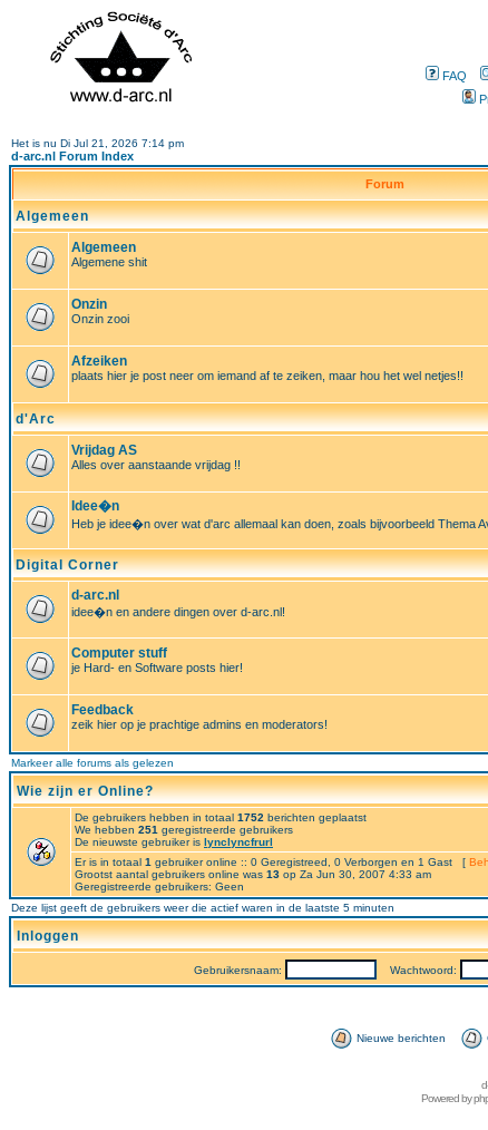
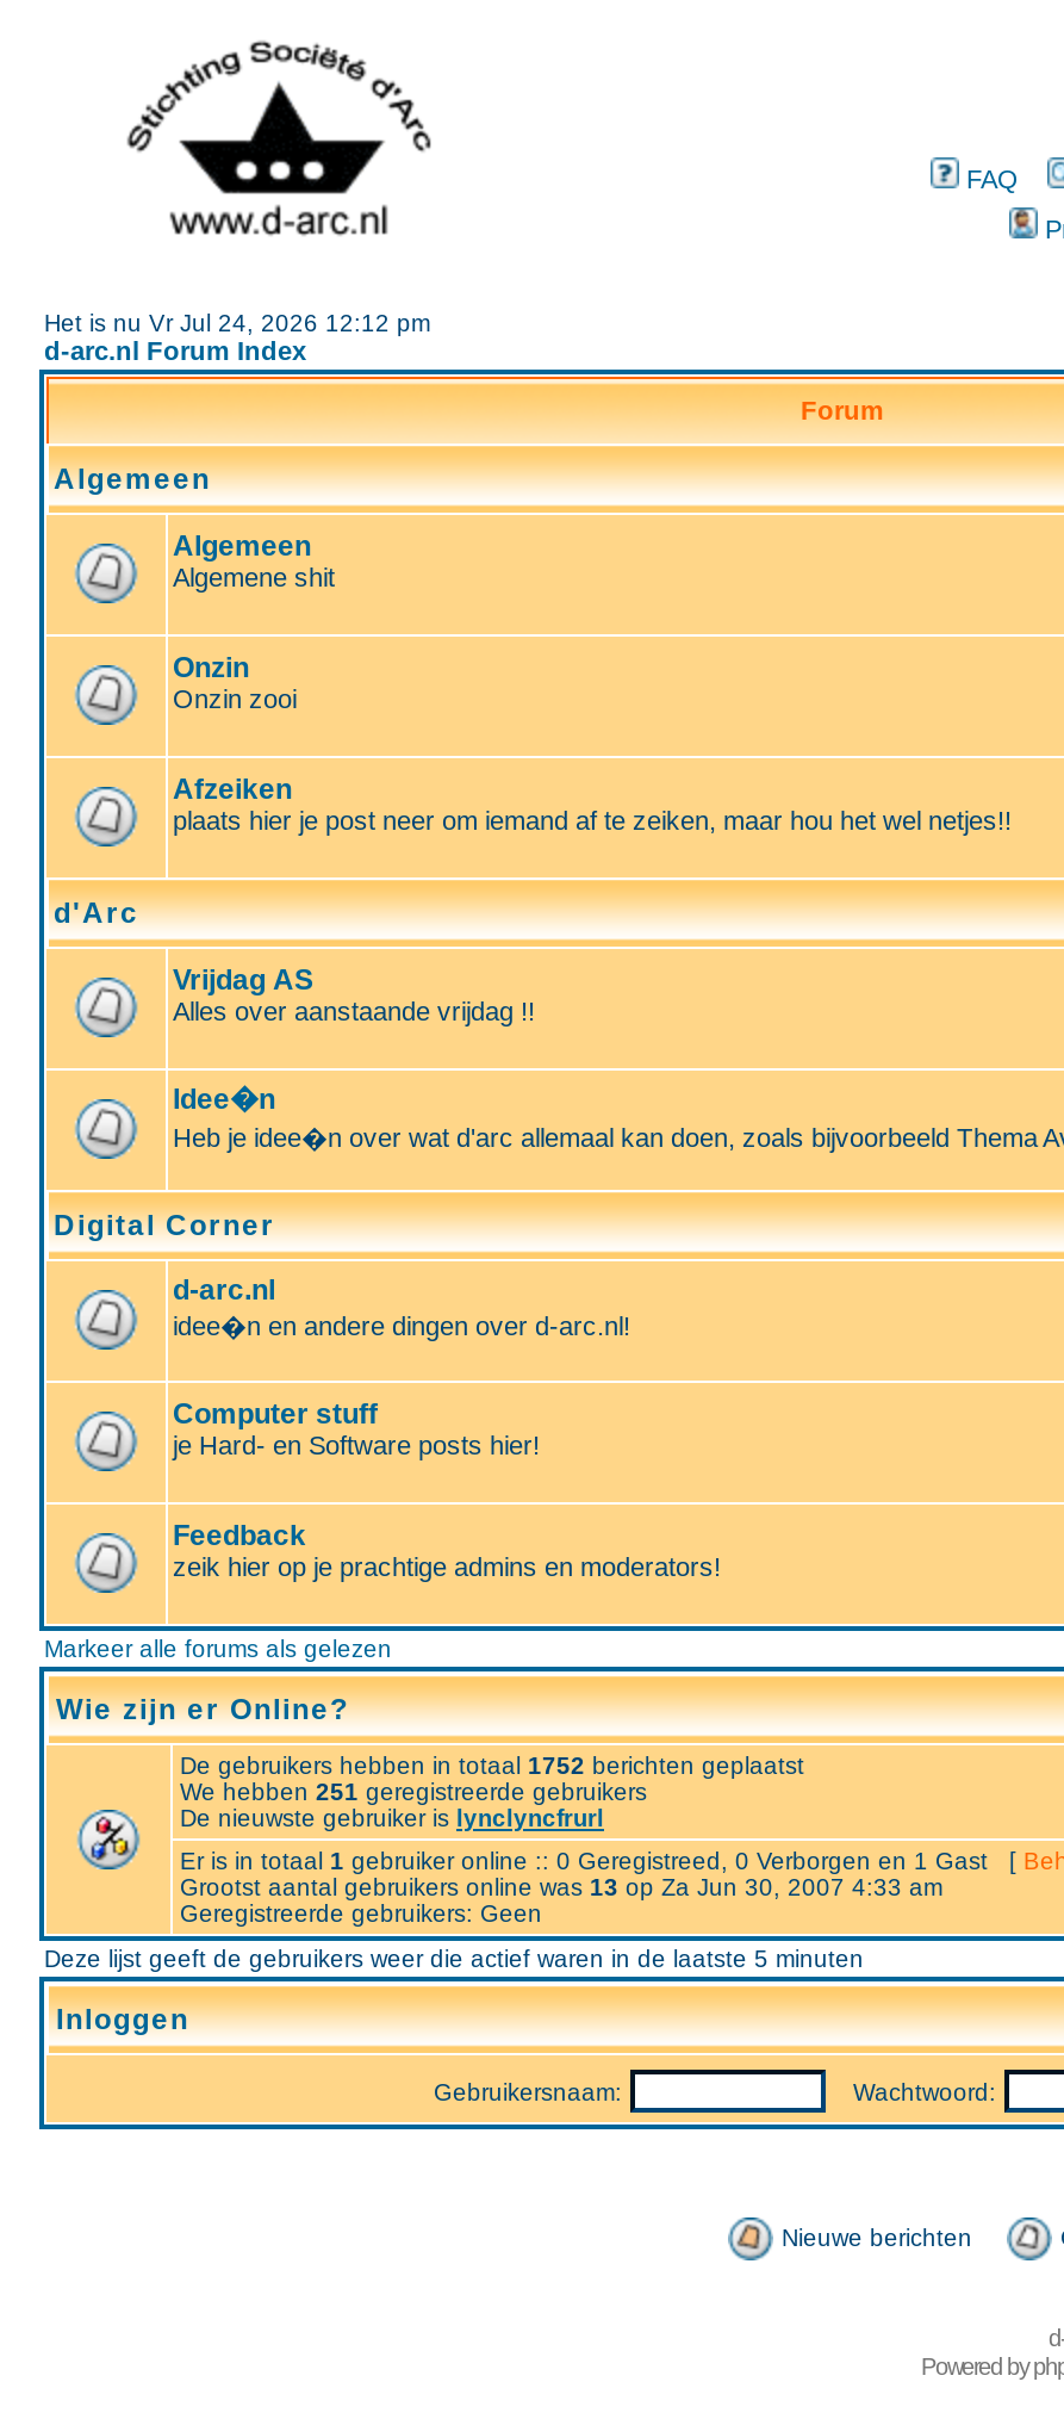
[11,137,184,149] Het is nu Di Jul 21, 2026 7:14 pm -> [44,310,430,336] Het is nu Vr Jul 24, 2026 12:12 pm

